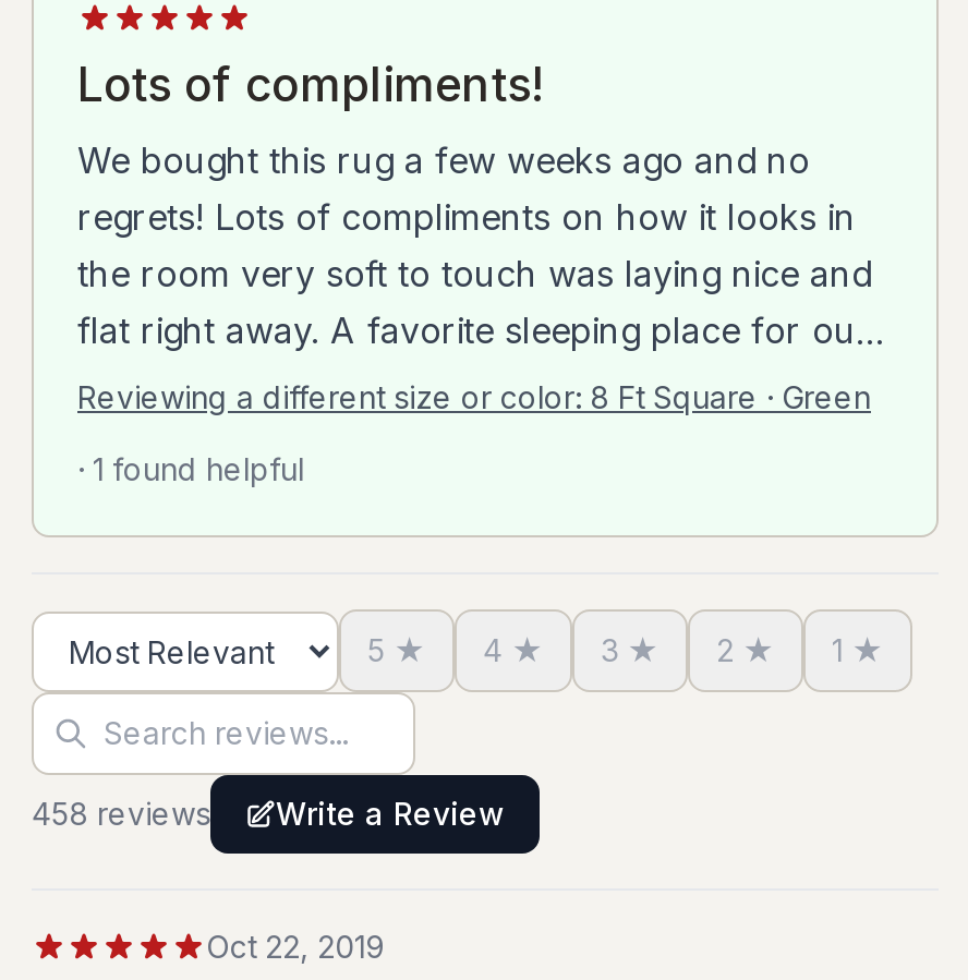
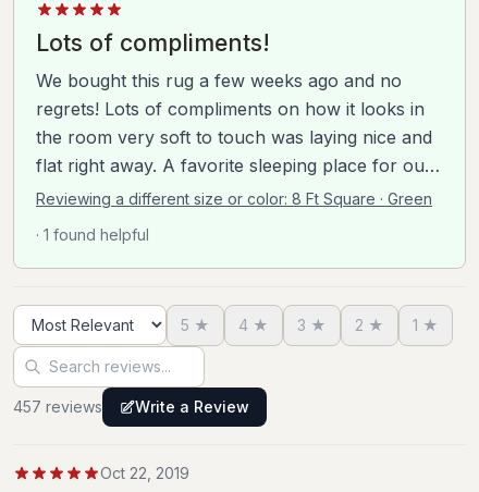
[32,795,505,832] 458 reviews Write a Review -> [13,397,249,415] 457 reviews Write a Review

